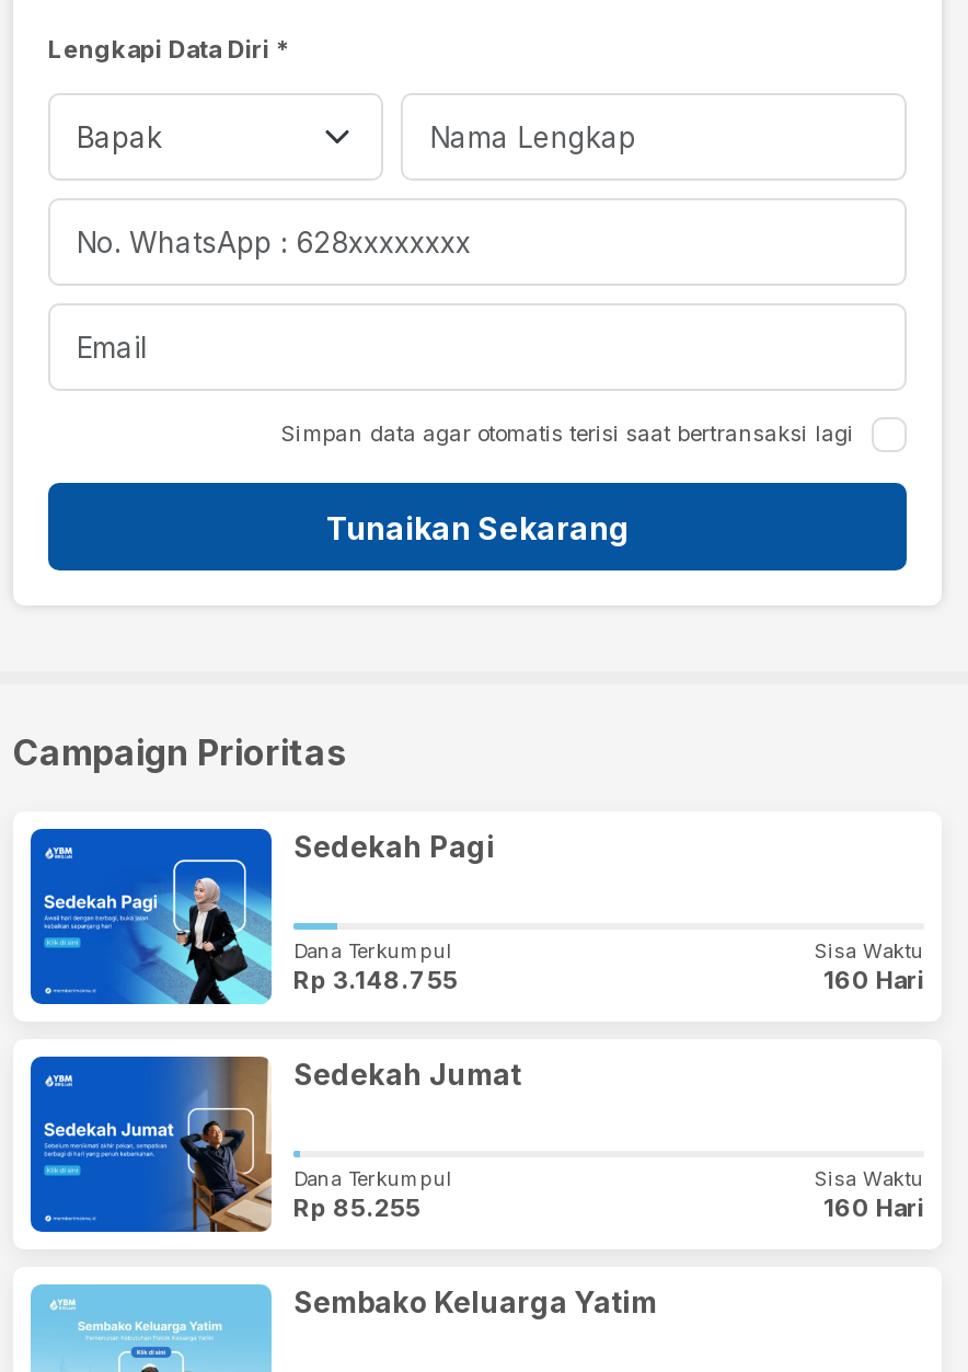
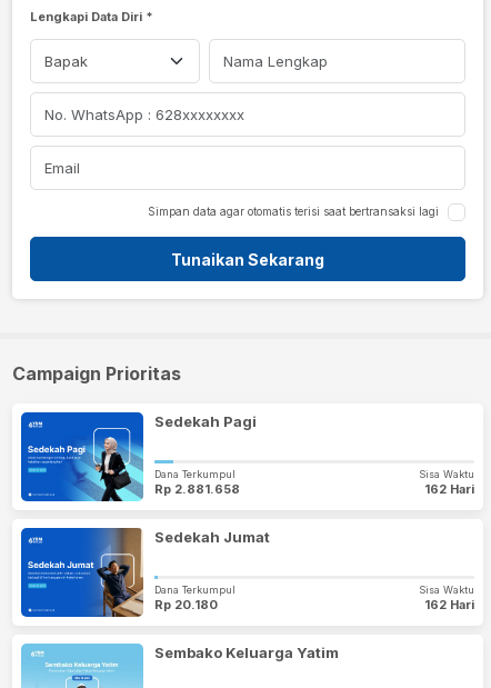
[293,965,458,995] Rp 3.148.755 -> [154,481,240,497] Rp 2.881.658
[823,965,924,995] 160 Hari -> [424,481,474,497] 162 Hari
[293,1193,420,1223] Rp 85.255 -> [154,597,218,613] Rp 20.180
[823,1193,924,1223] 160 Hari -> [424,597,474,613] 162 Hari

